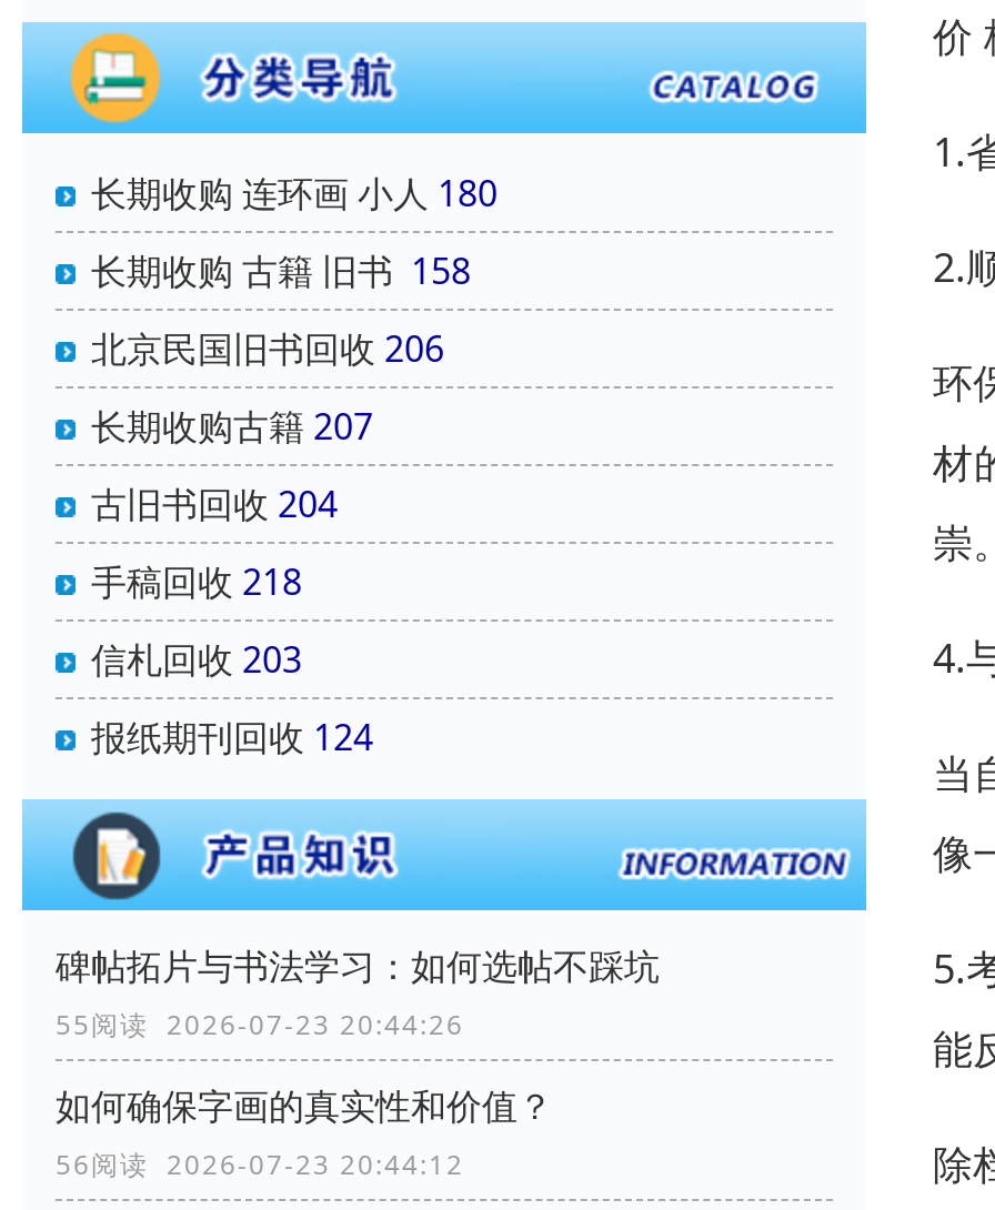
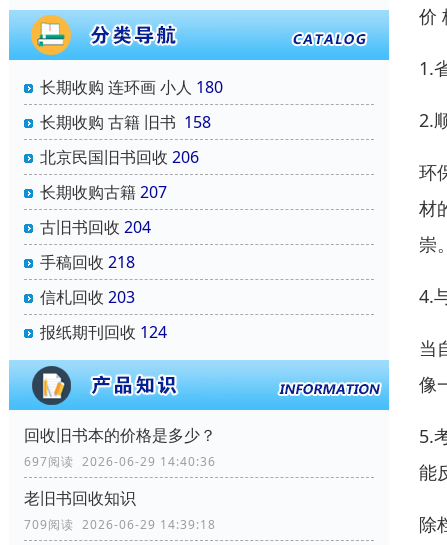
[56,942,660,1044] 碑帖拓片与书法学习：如何选帖不踩坑 | 55阅读 2026-07-23 20:44:26 -> [24,424,216,470] 回收旧书本的价格是多少？ | 697阅读 2026-06-29 14:40:36
[56,1082,553,1184] 如何确保字画的真实性和价值？ | 56阅读 2026-07-23 20:44:12 -> [24,487,216,533] 老旧书回收知识 | 709阅读 2026-06-29 14:39:18

